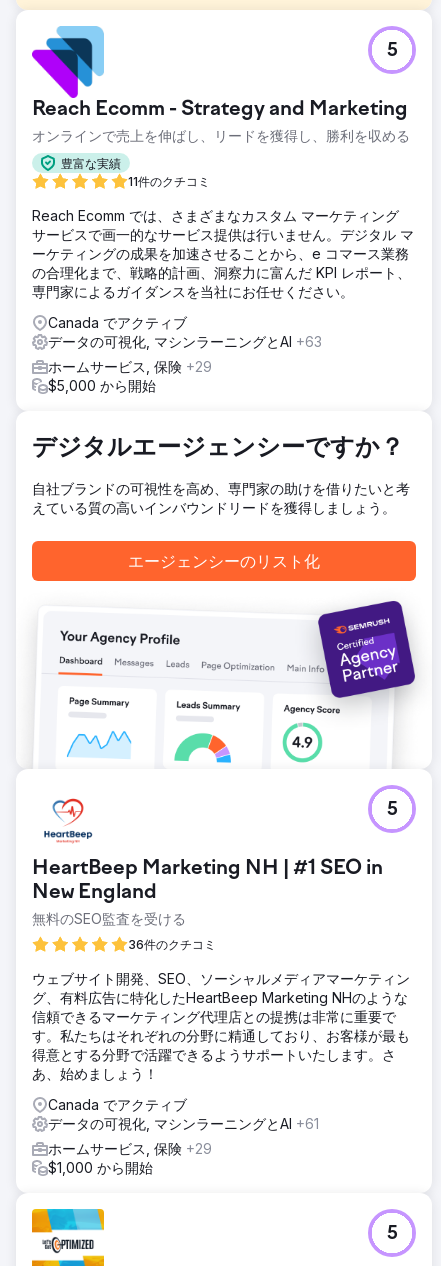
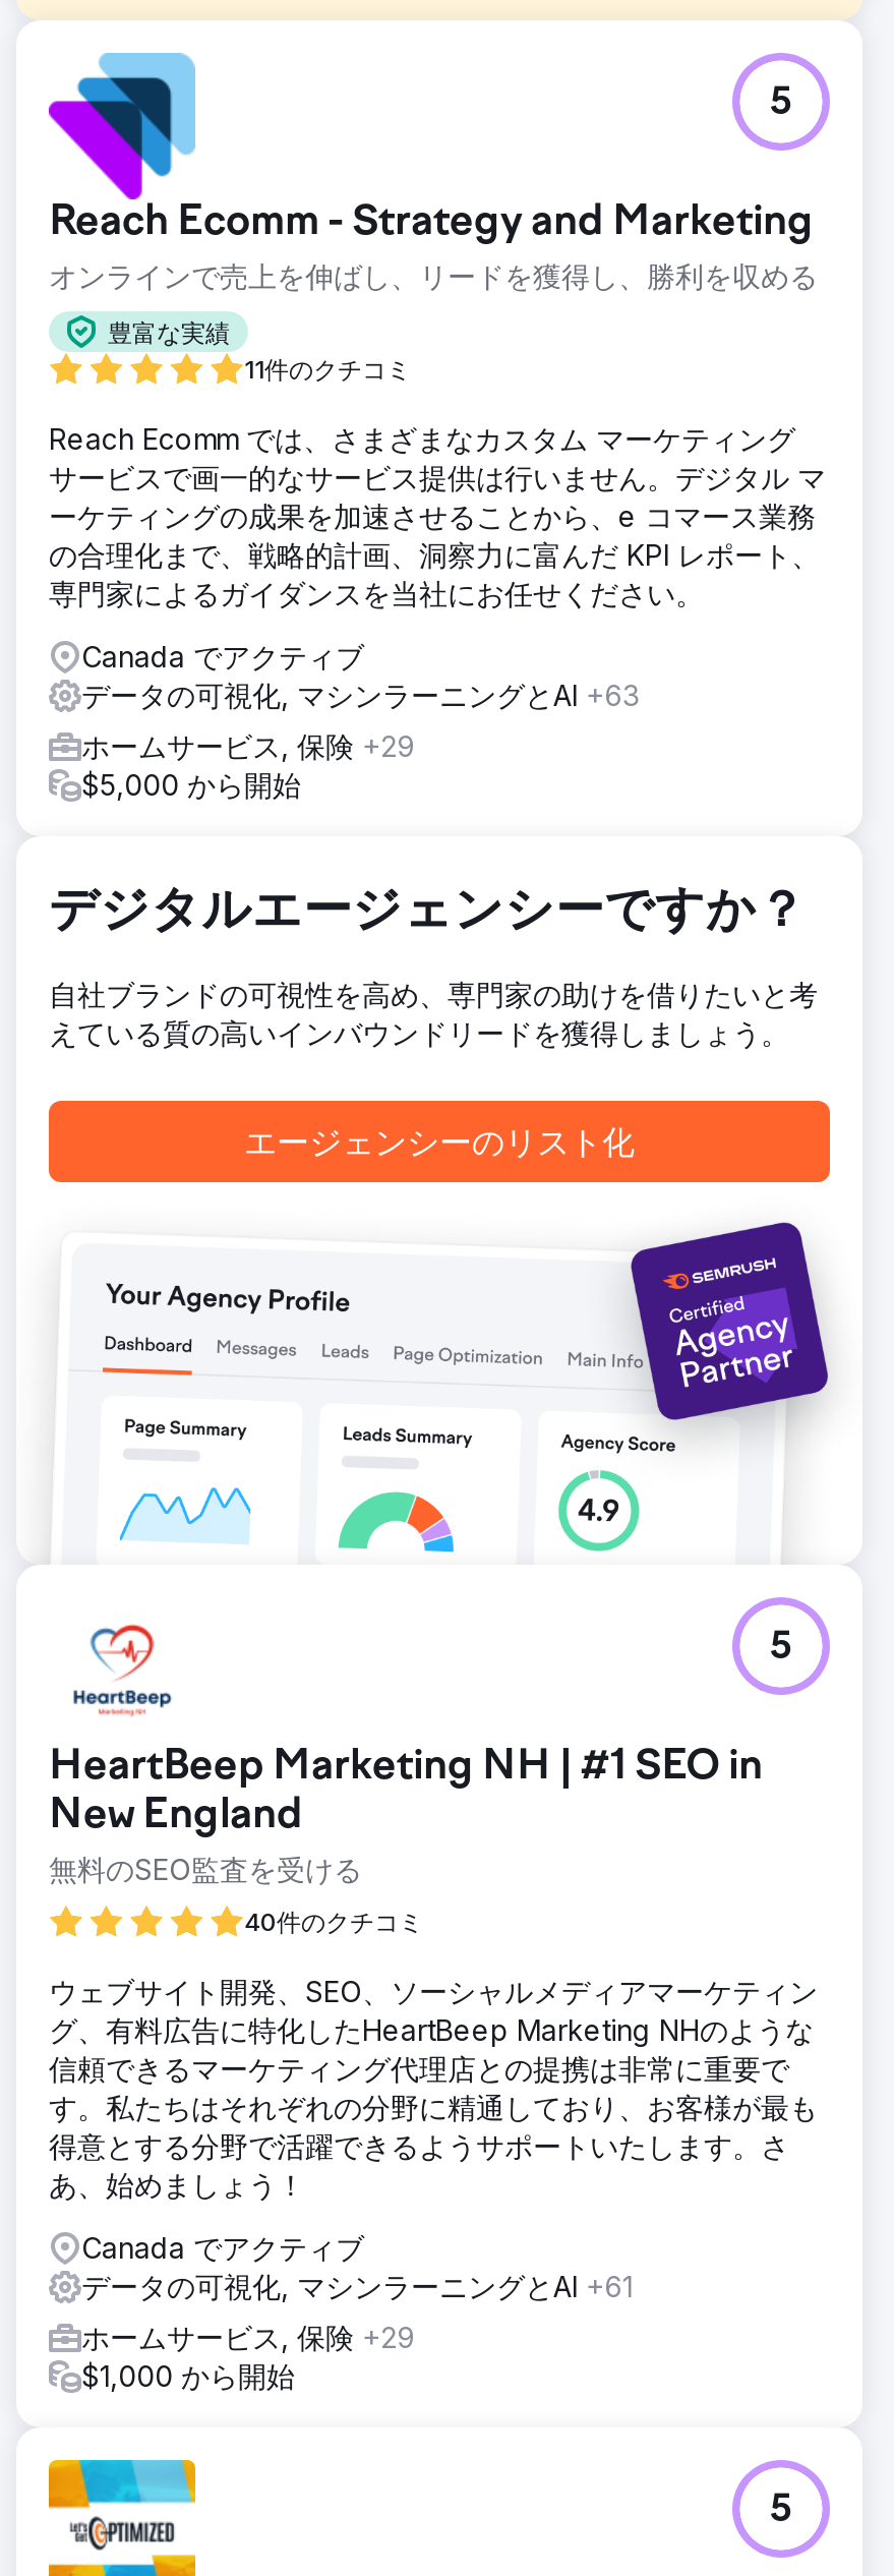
[128,937,216,952] 36件のクチコミ -> [244,1906,423,1936] 40件のクチコミ

